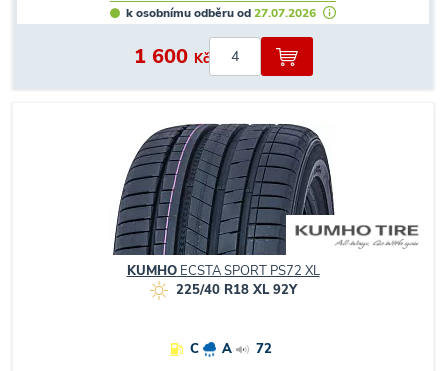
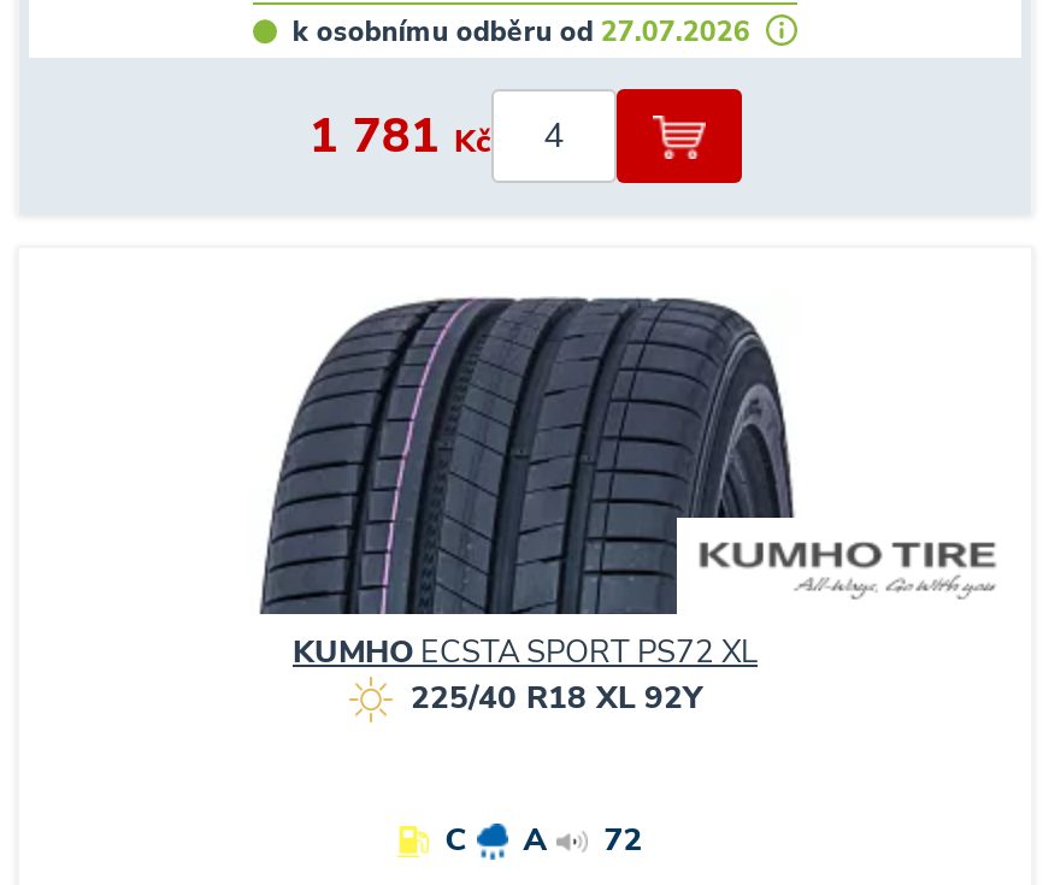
[133,43,208,70] 1 600 Kč -> [310,103,490,168] 1 781 Kč

